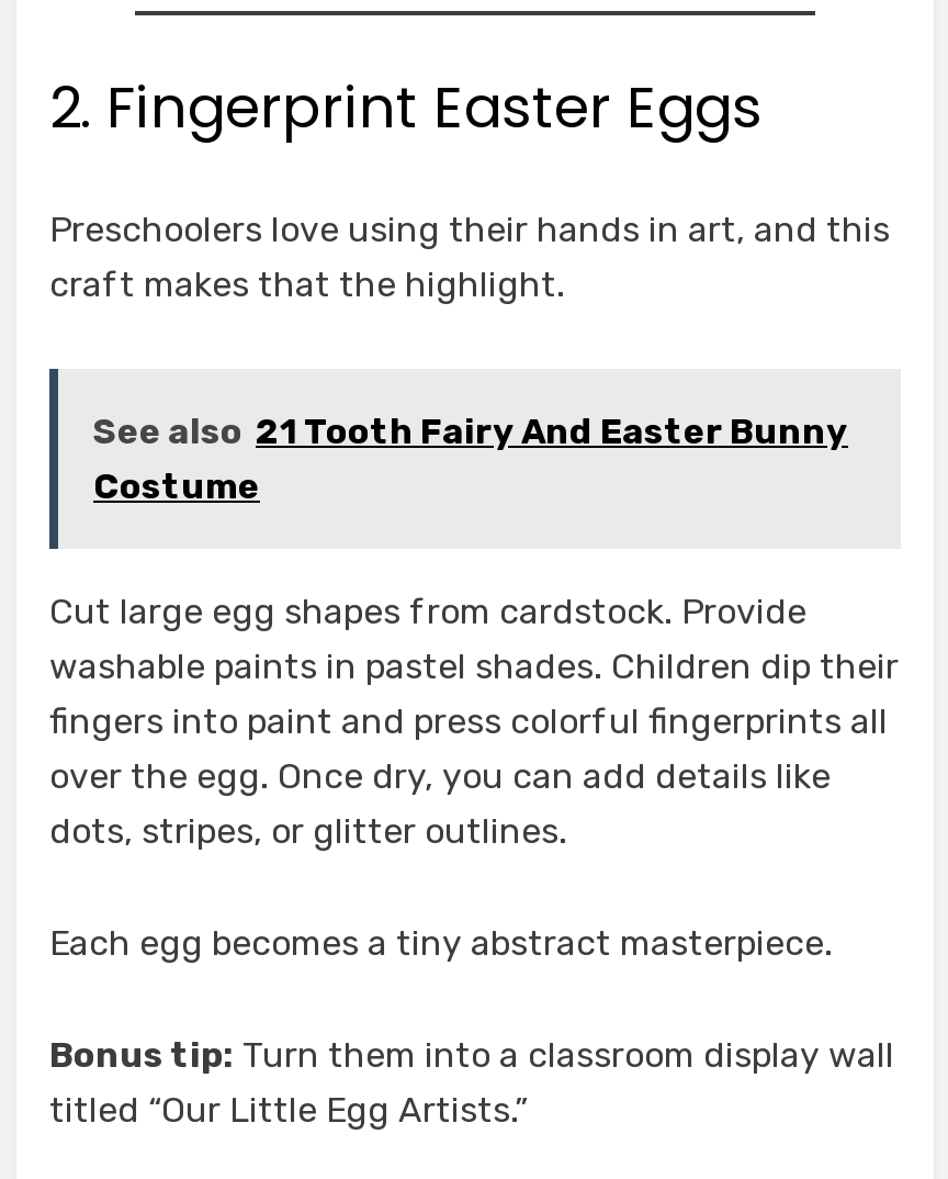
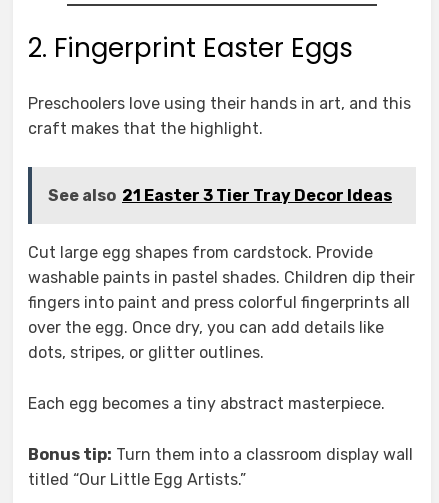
[93,411,848,508] See also 21 Tooth Fairy And Easter Bunny | Costume -> [48,186,392,205] See also 21 Easter 3 Tier Tray Decor Ideas

